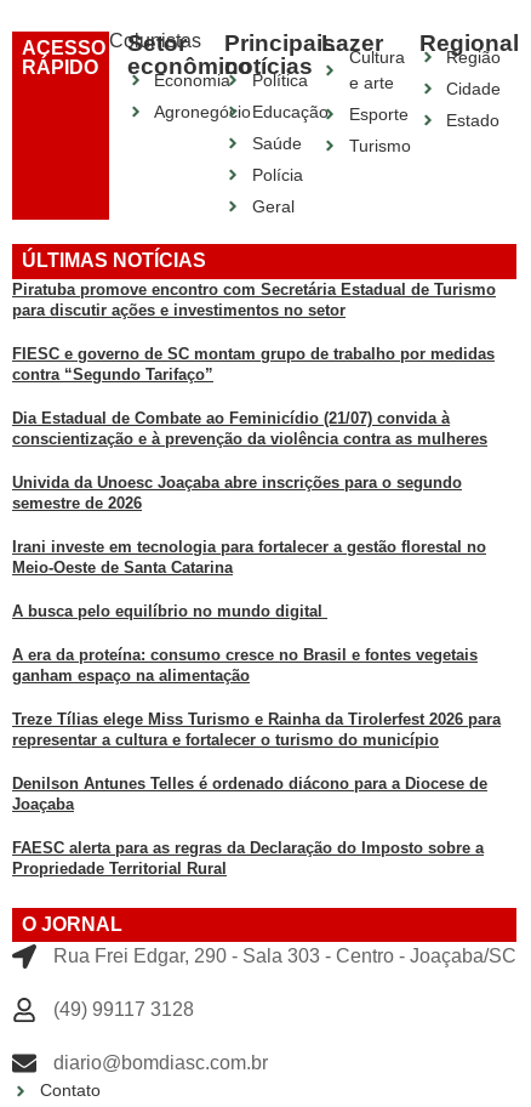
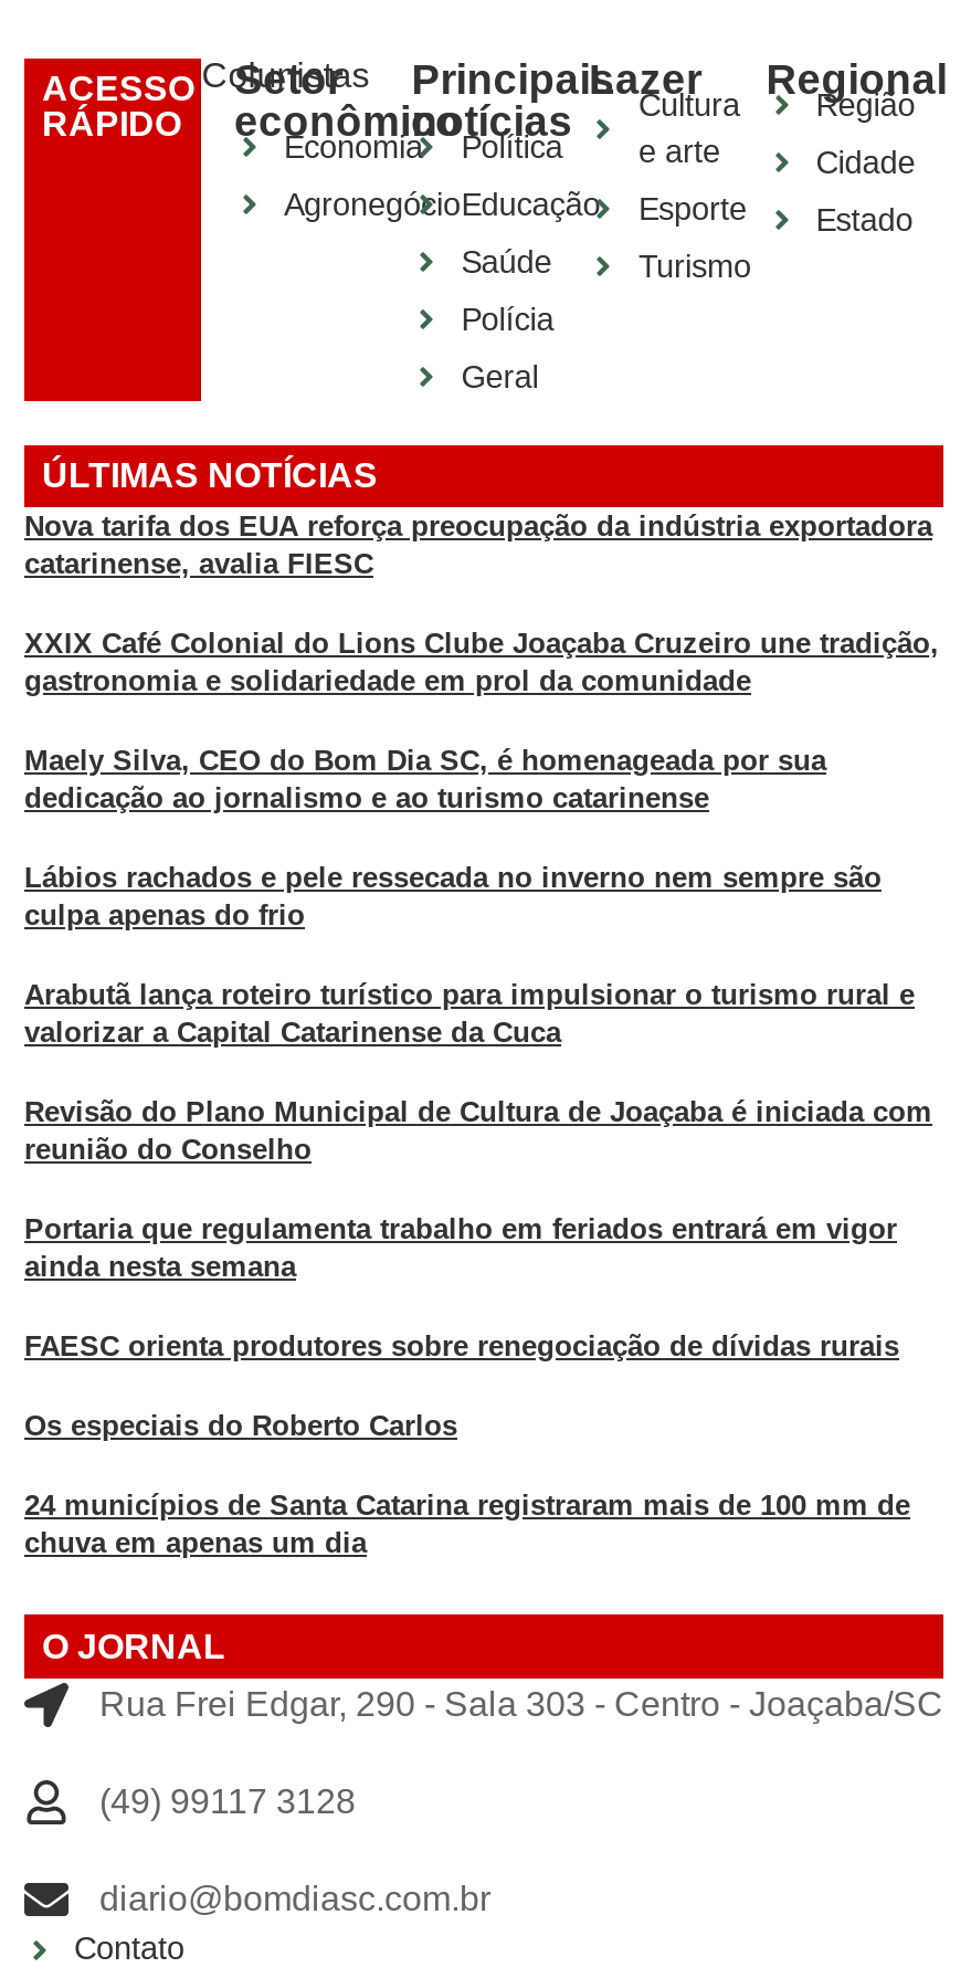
[12,280,496,319] Piratuba promove encontro com Secretária Estadual de Turismo | para discutir ações e investimentos no setor -> [24,511,932,581] Nova tarifa dos EUA reforça preocupação da indústria exportadora | catarinense, avalia FIESC
[12,344,495,383] FIESC e governo de SC montam grupo de trabalho por medidas | contra “Segundo Tarifaço” -> [24,628,939,698] XXIX Café Colonial do Lions Clube Joaçaba Cruzeiro une tradição, | gastronomia e solidariedade em prol da comunidade
[12,408,487,447] Dia Estadual de Combate ao Feminicídio (21/07) convida à | conscientização e à prevenção da violência contra as mulheres -> [24,745,826,816] Maely Silva, CEO do Bom Dia SC, é homenageada por sua | dedicação ao jornalismo e ao turismo catarinense
[12,473,462,512] Univida da Unoesc Joaçaba abre inscrições para o segundo | semestre de 2026 -> [24,862,882,933] Lábios rachados e pele ressecada no inverno nem sempre são | culpa apenas do frio
[12,537,486,576] Irani investe em tecnologia para fortalecer a gestão florestal no | Meio-Oeste de Santa Catarina -> [24,979,915,1050] Arabutã lança roteiro turístico para impulsionar o turismo rural e | valorizar a Capital Catarinense da Cuca
[12,601,327,620] A busca pelo equilíbrio no mundo digital -> [24,1096,932,1167] Revisão do Plano Municipal de Cultura de Joaçaba é iniciada com | reunião do Conselho
[12,645,478,684] A era da proteína: consumo cresce no Brasil e fontes vegetais | ganham espaço na alimentação -> [24,1213,897,1284] Portaria que regulamenta trabalho em feriados entrará em vigor | ainda nesta semana
[12,709,501,748] Treze Tílias elege Miss Turismo e Rainha da Tirolerfest 2026 para | representar a cultura e fortalecer o turismo do município -> [24,1330,899,1364] FAESC orienta produtores sobre renegociação de dívidas rurais
[12,774,487,813] Denilson Antunes Telles é ordenado diácono para a Diocese de | Joaçaba -> [24,1410,457,1443] Os especiais do Roberto Carlos
[12,838,484,877] FAESC alerta para as regras da Declaração do Imposto sobre a | Propriedade Territorial Rural -> [24,1490,910,1560] 24 municípios de Santa Catarina registraram mais de 100 mm de | chuva em apenas um dia

